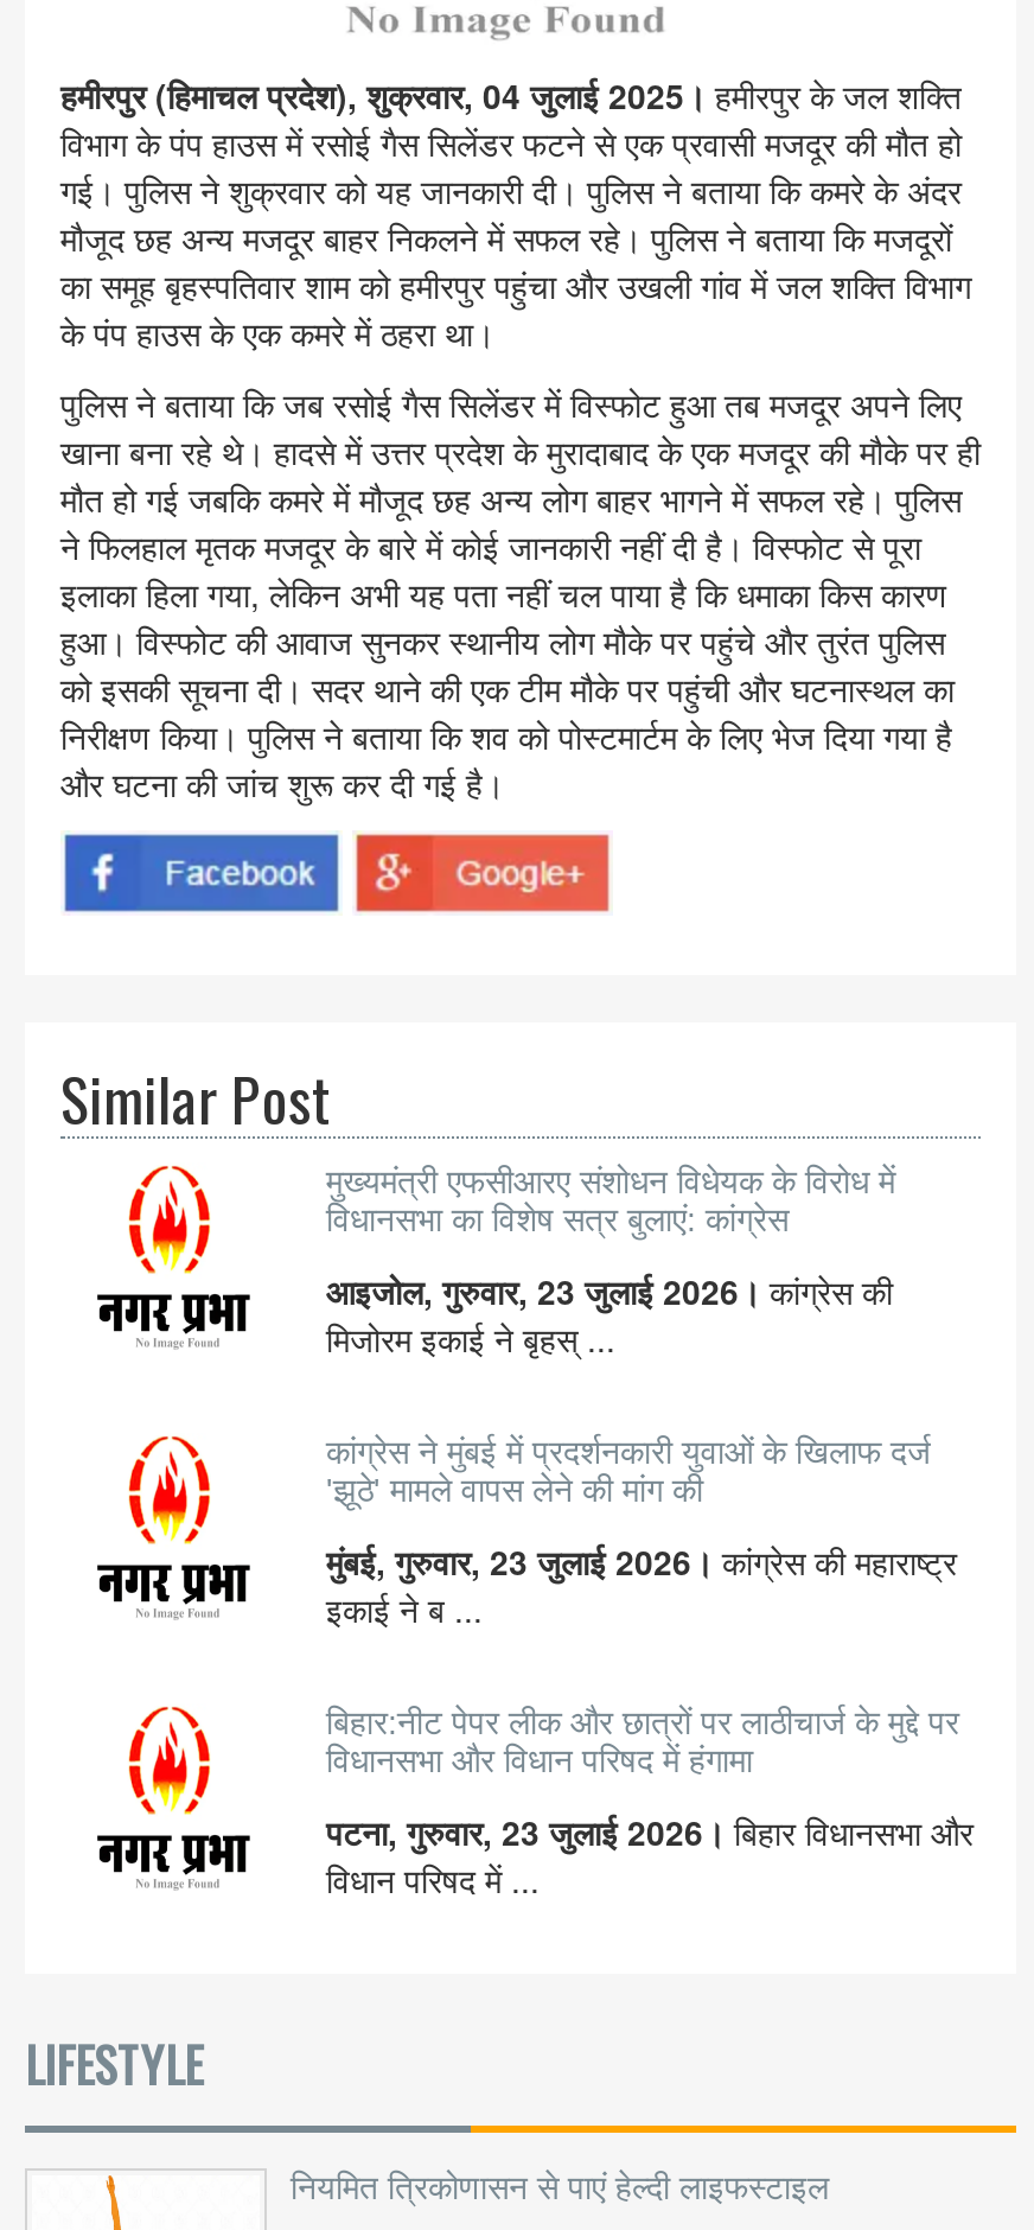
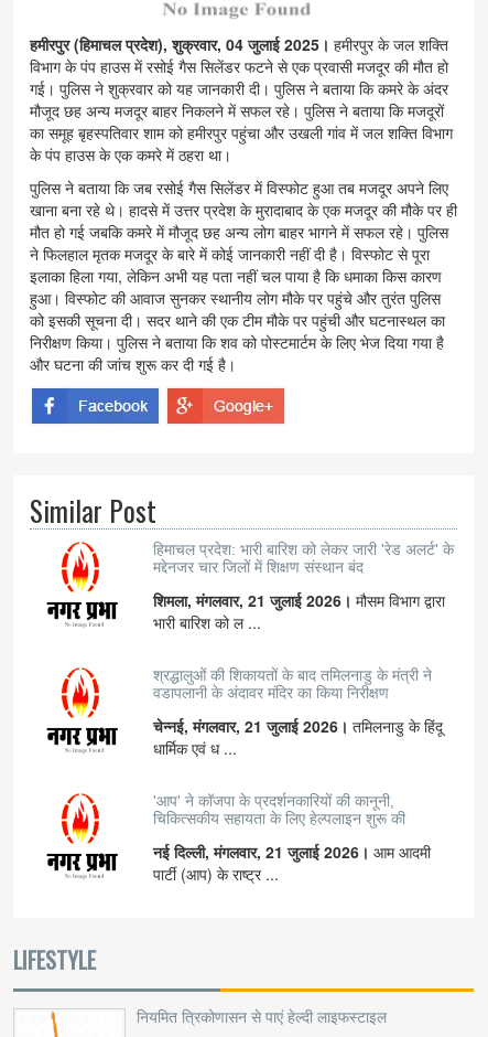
[326,1163,895,1239] मुख्यमंत्री एफसीआरए संशोधन विधेयक के विरोध में | विधानसभा का विशेष सत्र बुलाएं: कांग्रेस -> [153,541,454,576] हिमाचल प्रदेश: भारी बारिश को लेकर जारी 'रेड अलर्ट' के | मद्देनजर चार जिलों में शिक्षण संस्थान बंद
[326,1268,893,1363] आइजोल, गुरुवार, 23 जुलाई 2026। कांग्रेस की | मिजोरम इकाई ने बृहस् ... -> [153,590,445,634] शिमला, मंगलवार, 21 जुलाई 2026। मौसम विभाग द्वारा | भारी बारिश को ल ...
[326,1434,931,1510] कांग्रेस ने मुंबई में प्रदर्शनकारी युवाओं के खिलाफ दर्ज | 'झूठे' मामले वापस लेने की मांग की -> [153,667,432,702] श्रद्धालुओं की शिकायतों के बाद तमिलनाडु के मंत्री ने | वडापलानी के अंदावर मंदिर का किया निरीक्षण
[326,1538,957,1633] मुंबई, गुरुवार, 23 जुलाई 2026। कांग्रेस की महाराष्ट्र | इकाई ने ब ... -> [153,715,443,759] चेन्नई, मंगलवार, 21 जुलाई 2026। तमिलनाडु के हिंदू | धार्मिक एवं ध ...
[326,1704,959,1780] बिहार:नीट पेपर लीक और छात्रों पर लाठीचार्ज के मुद्दे पर | विधानसभा और विधान परिषद में हंगामा -> [153,793,405,828] 'आप' ने कॉजपा के प्रदर्शनकारियों की कानूनी, | चिकित्सकीय सहायता के लिए हेल्पलाइन शुरू की
[326,1809,974,1904] पटना, गुरुवार, 23 जुलाई 2026। बिहार विधानसभा और | विधान परिषद में ... -> [153,841,431,885] नई दिल्ली, मंगलवार, 21 जुलाई 2026। आम आदमी | पार्टी (आप) के राष्ट्र ...

